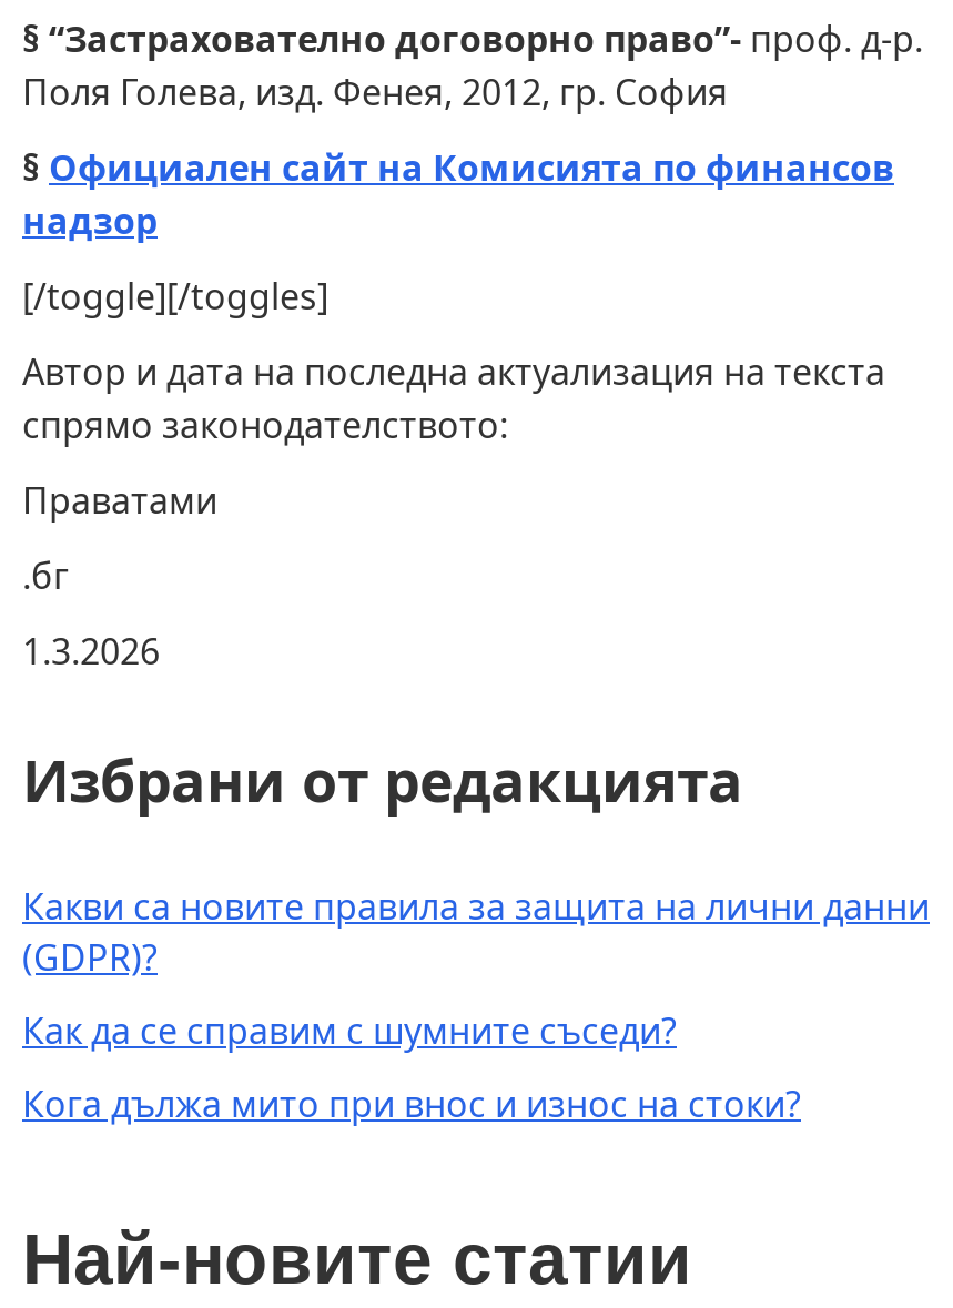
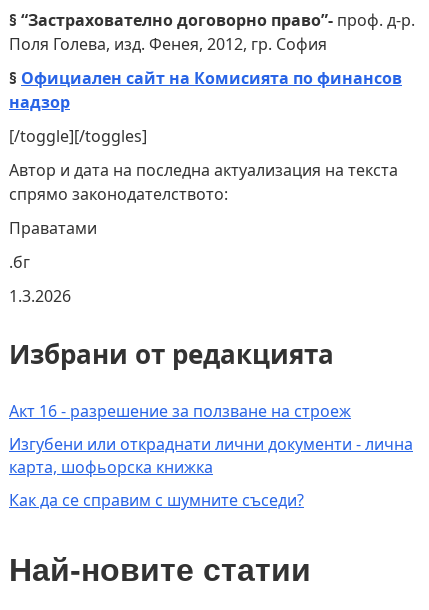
[22,882,930,982] Какви са новите правила за защита на лични данни | (GDPR)? -> [9,400,413,478] Акт 16 - разрешение за ползване на строеж | Изгубени или откраднати лични документи - лична | карта, шофьорска книжка
moved [22,1006,677,1055] -> [9,489,304,511]: Как да се справим с шумните съседи?
[22,1079,801,1128] Кога дължа мито при внос и износ на стоки? -> none

